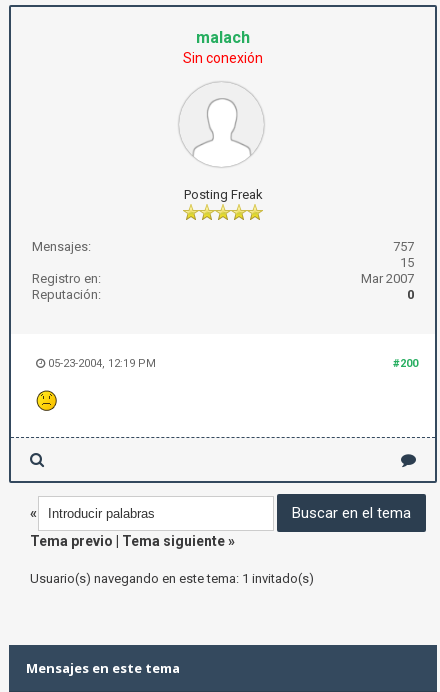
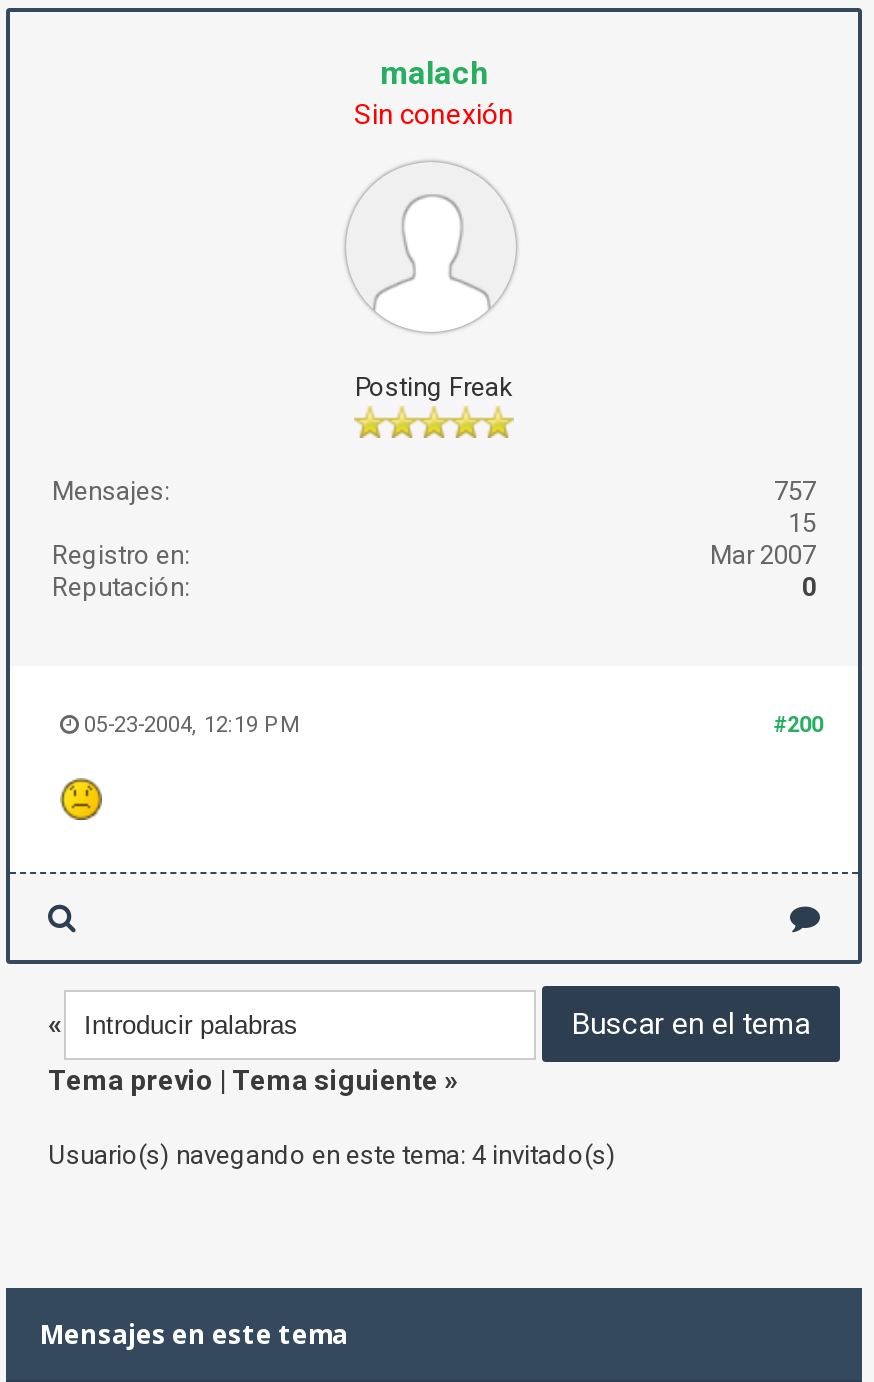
[30,571,314,586] Usuario(s) navegando en este tema: 1 invitado(s) -> [48,1140,616,1170] Usuario(s) navegando en este tema: 4 invitado(s)

